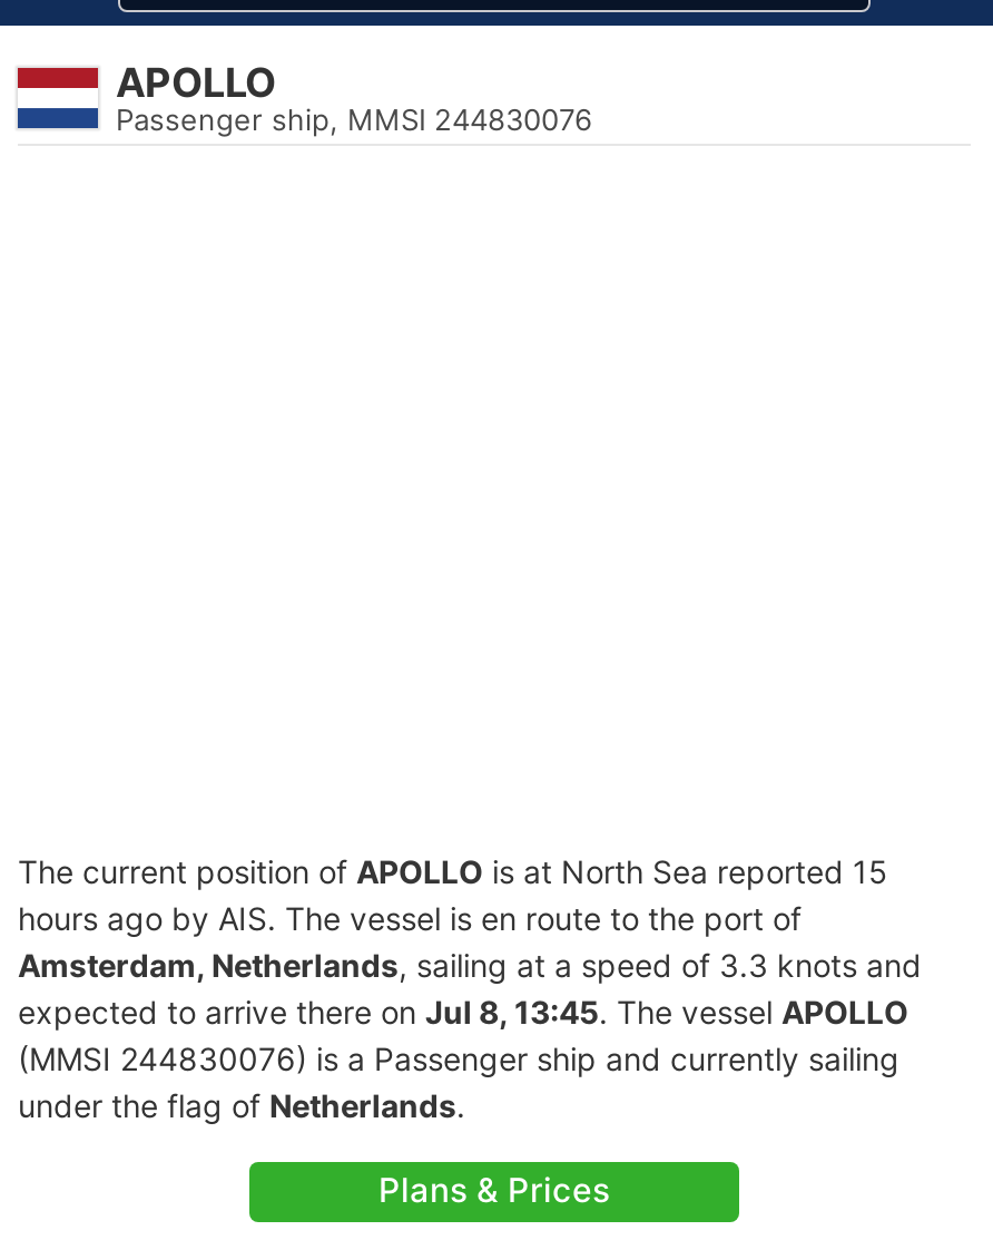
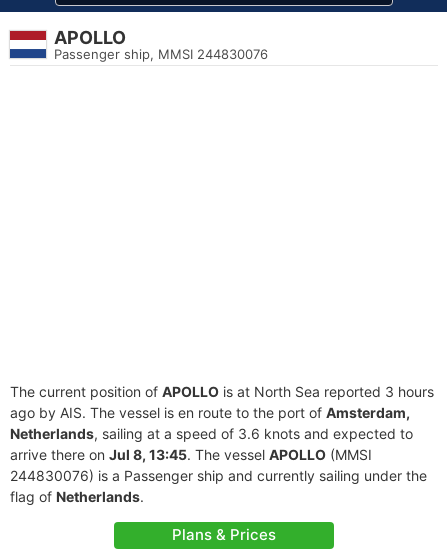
[18,852,922,1124] The current position of APOLLO is at North Sea reported 15 | hours ago by AIS. The vessel is en route to the port of | Amsterdam, Netherlands, sailing at a speed of 3.3 knots and | expected to arrive there on Jul 8, 13:45. The vessel APOLLO | (MMSI 244830076) is a Passenger ship and currently sailing | under the flag of Netherlands. -> [10,383,434,505] The current position of APOLLO is at North Sea reported 3 hours | ago by AIS. The vessel is en route to the port of Amsterdam, | Netherlands, sailing at a speed of 3.6 knots and expected to | arrive there on Jul 8, 13:45. The vessel APOLLO (MMSI | 244830076) is a Passenger ship and currently sailing under the | flag of Netherlands.

